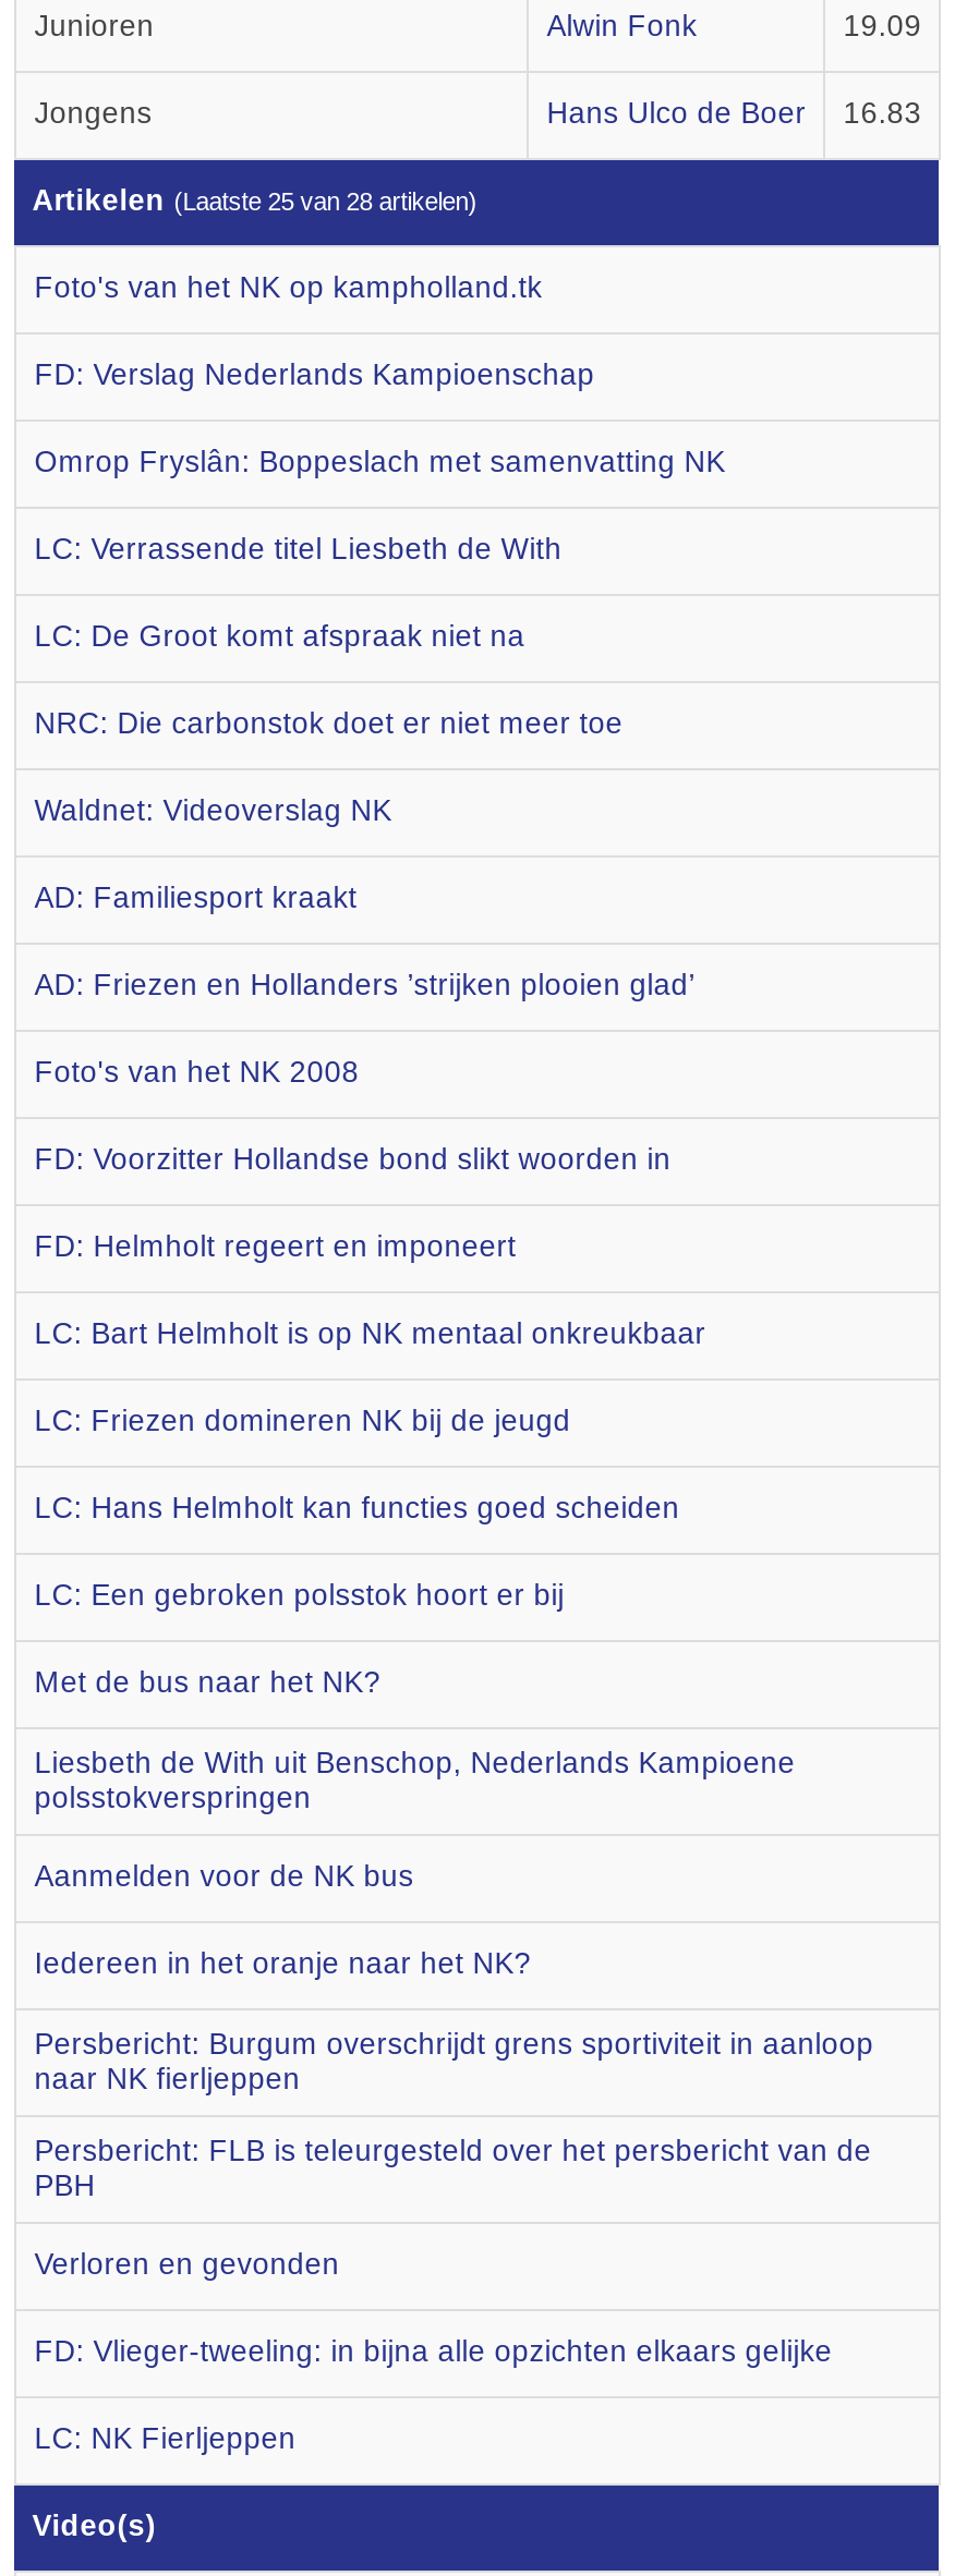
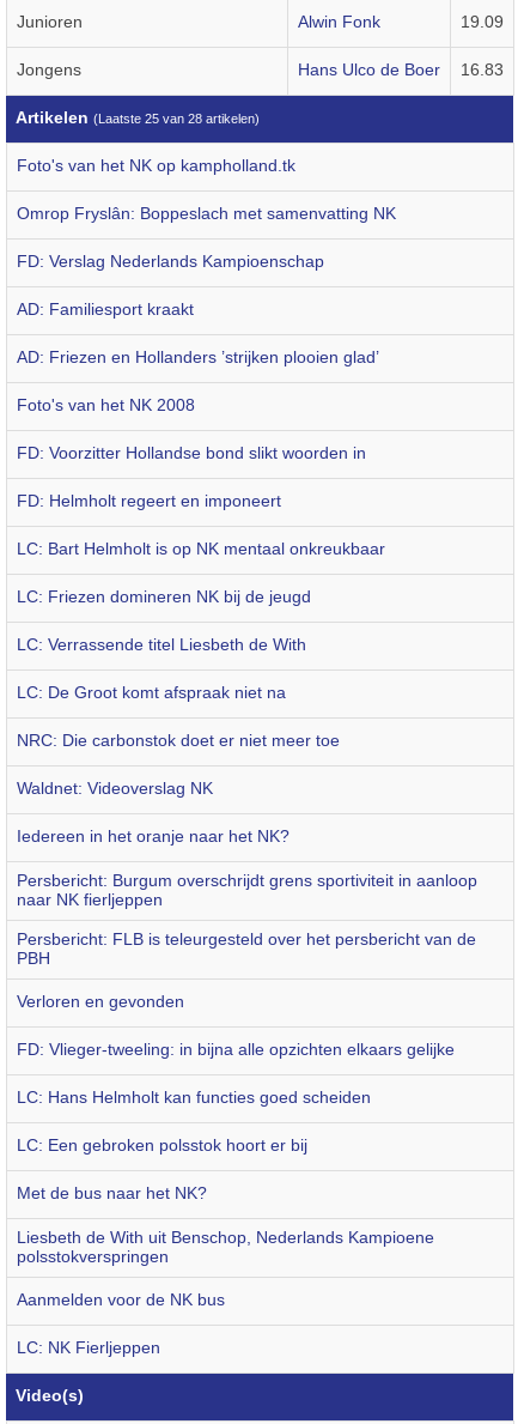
moved [34,359,595,391] -> [17,253,324,271]: FD: Verslag Nederlands Kampioenschap
moved [34,446,725,478] -> [17,205,396,223]: Omrop Fryslân: Boppeslach met samenvatting NK
moved [34,533,623,827] -> [17,636,340,798]: LC: Verrassende titel Liesbeth de With | LC: De Groot komt afspraak niet na | NRC: Die carbonstok doet er niet meer toe | Waldnet: Videoverslag NK
moved [34,882,706,1437] -> [17,301,385,606]: AD: Familiesport kraakt | AD: Friezen en Hollanders ’strijken plooien glad’ | Foto's van het NK 2008 | FD: Voorzitter Hollandse bond slikt woorden in | FD: Helmholt regeert en imponeert | LC: Bart Helmholt is op NK mentaal onkreukbaar | LC: Friezen domineren NK bij de jeugd
moved [34,1492,795,1893] -> [17,1089,434,1309]: LC: Hans Helmholt kan functies goed scheiden | LC: Een gebroken polsstok hoort er bij | Met de bus naar het NK? | Liesbeth de With uit Benschop, Nederlands Kampioene | polsstokverspringen | Aanmelden voor de NK bus
moved [34,1947,874,2368] -> [17,828,478,1059]: Iedereen in het oranje naar het NK? | Persbericht: Burgum overschrijdt grens sportiviteit in aanloop | naar NK fierljeppen | Persbericht: FLB is teleurgesteld over het persbericht van de | PBH | Verloren en gevonden | FD: Vlieger-tweeling: in bijna alle opzichten elkaars gelijke

